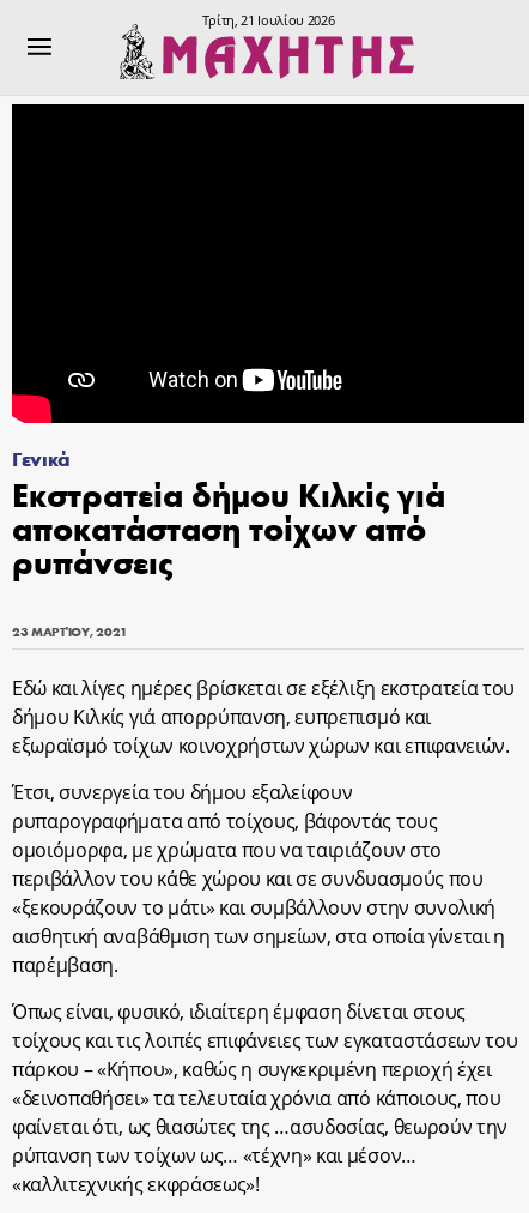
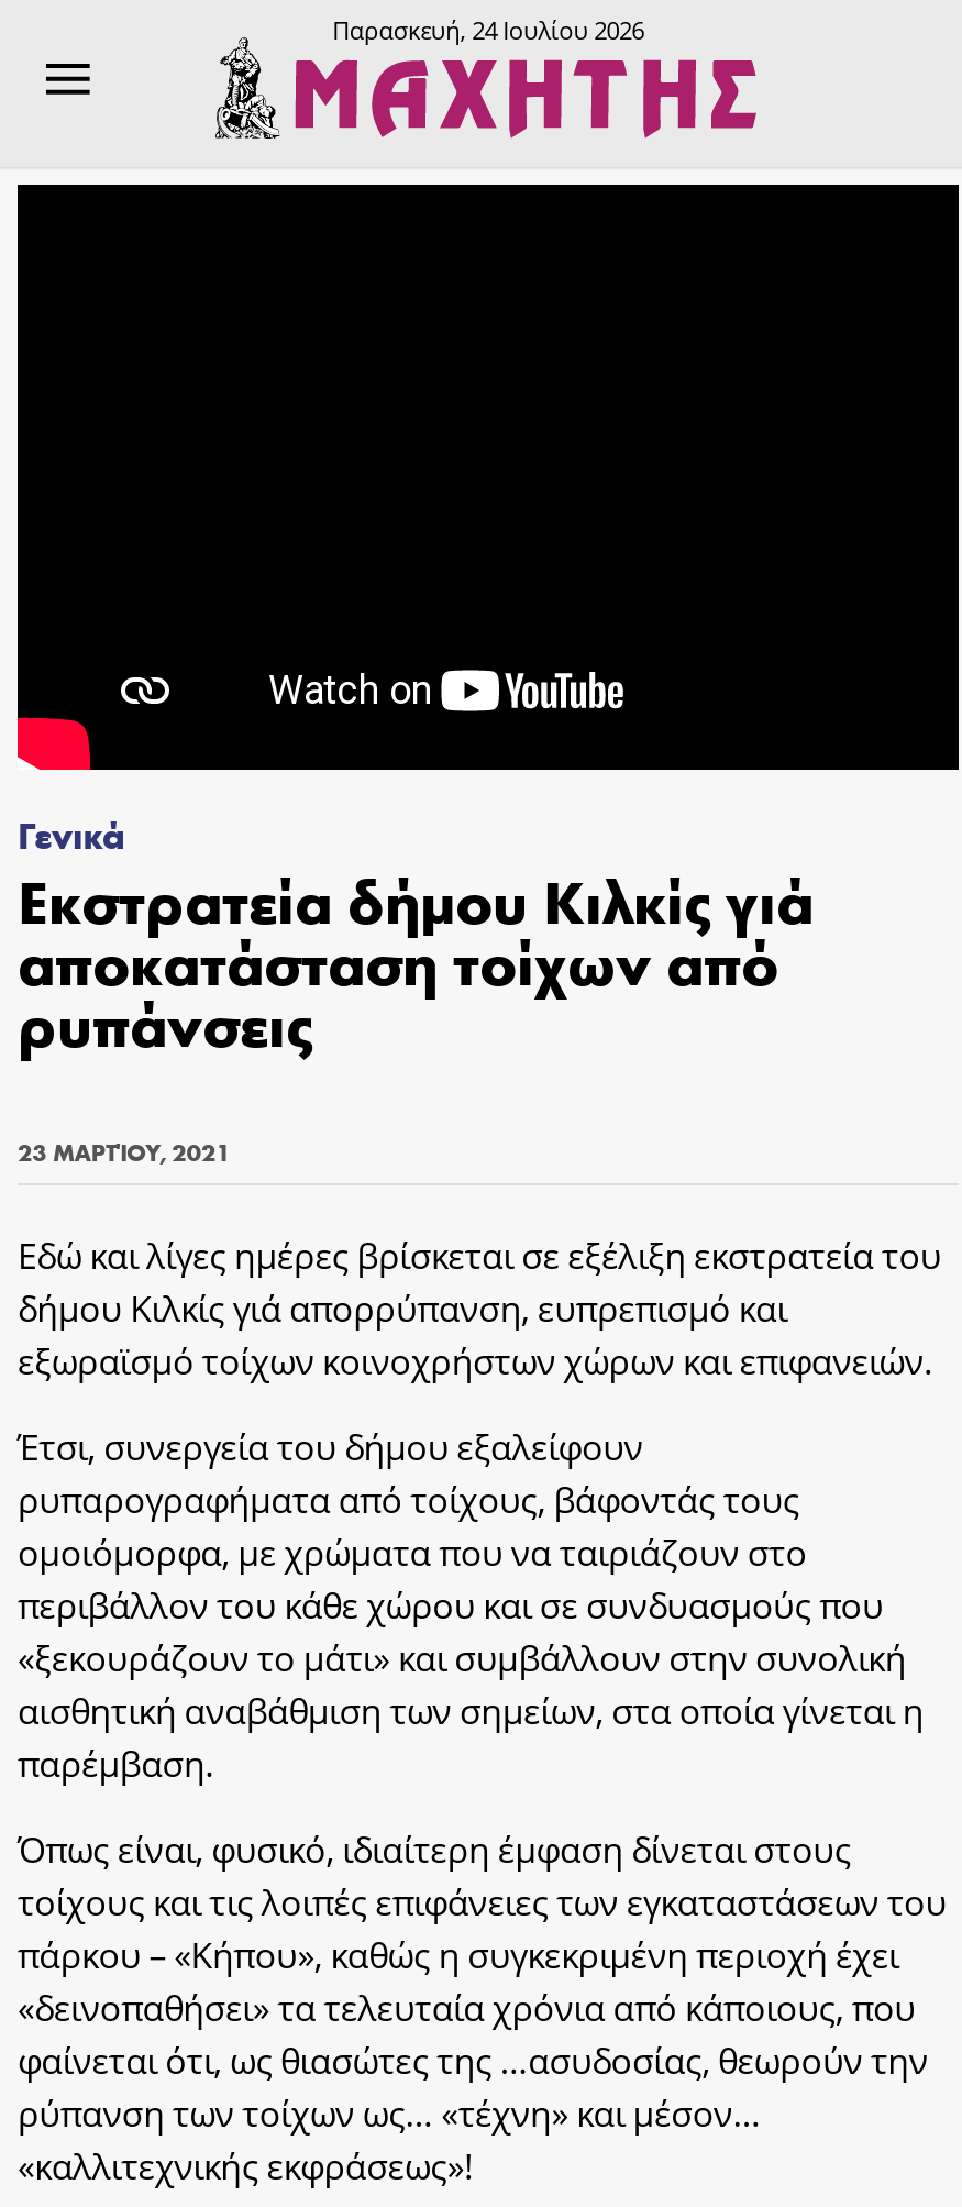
[202,11,335,29] Τρίτη, 21 Ιουλίου 2026 -> [332,13,644,46] Παρασκευή, 24 Ιουλίου 2026

